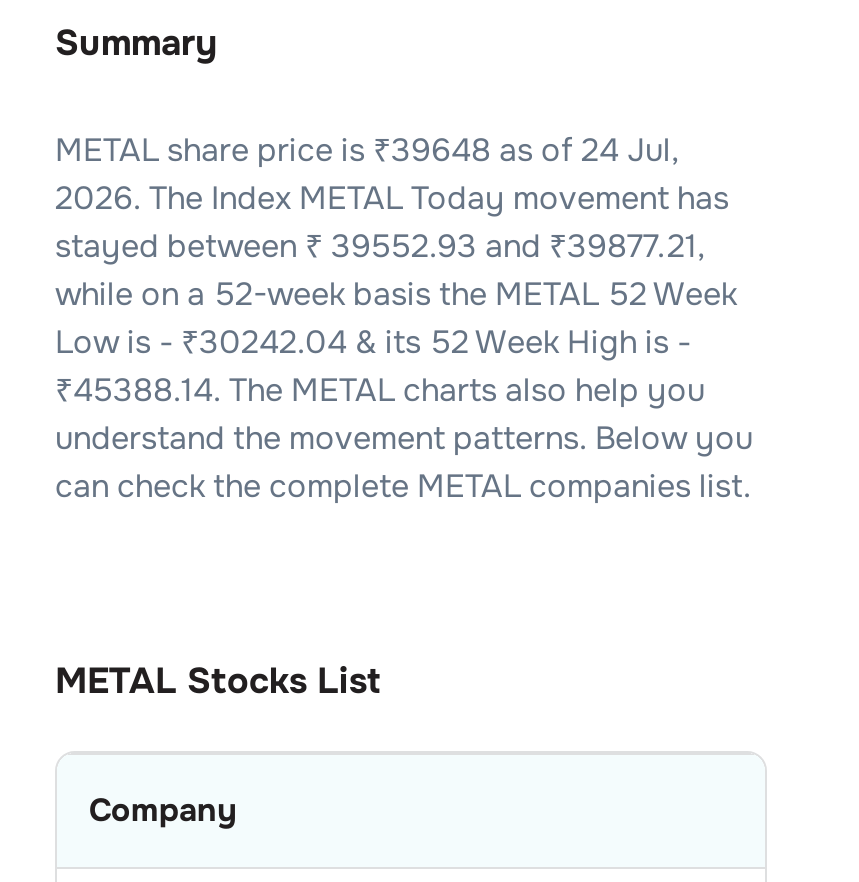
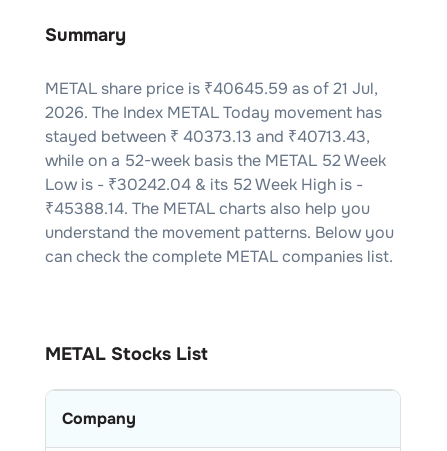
[55,128,679,170] METAL share price is ₹39648 as of 24 Jul, -> [45,77,378,98] METAL share price is ₹40645.59 as of 21 Jul,
[55,224,705,266] stayed between ₹ 39552.93 and ₹39877.21, -> [45,125,370,146] stayed between ₹ 40373.13 and ₹40713.43,

